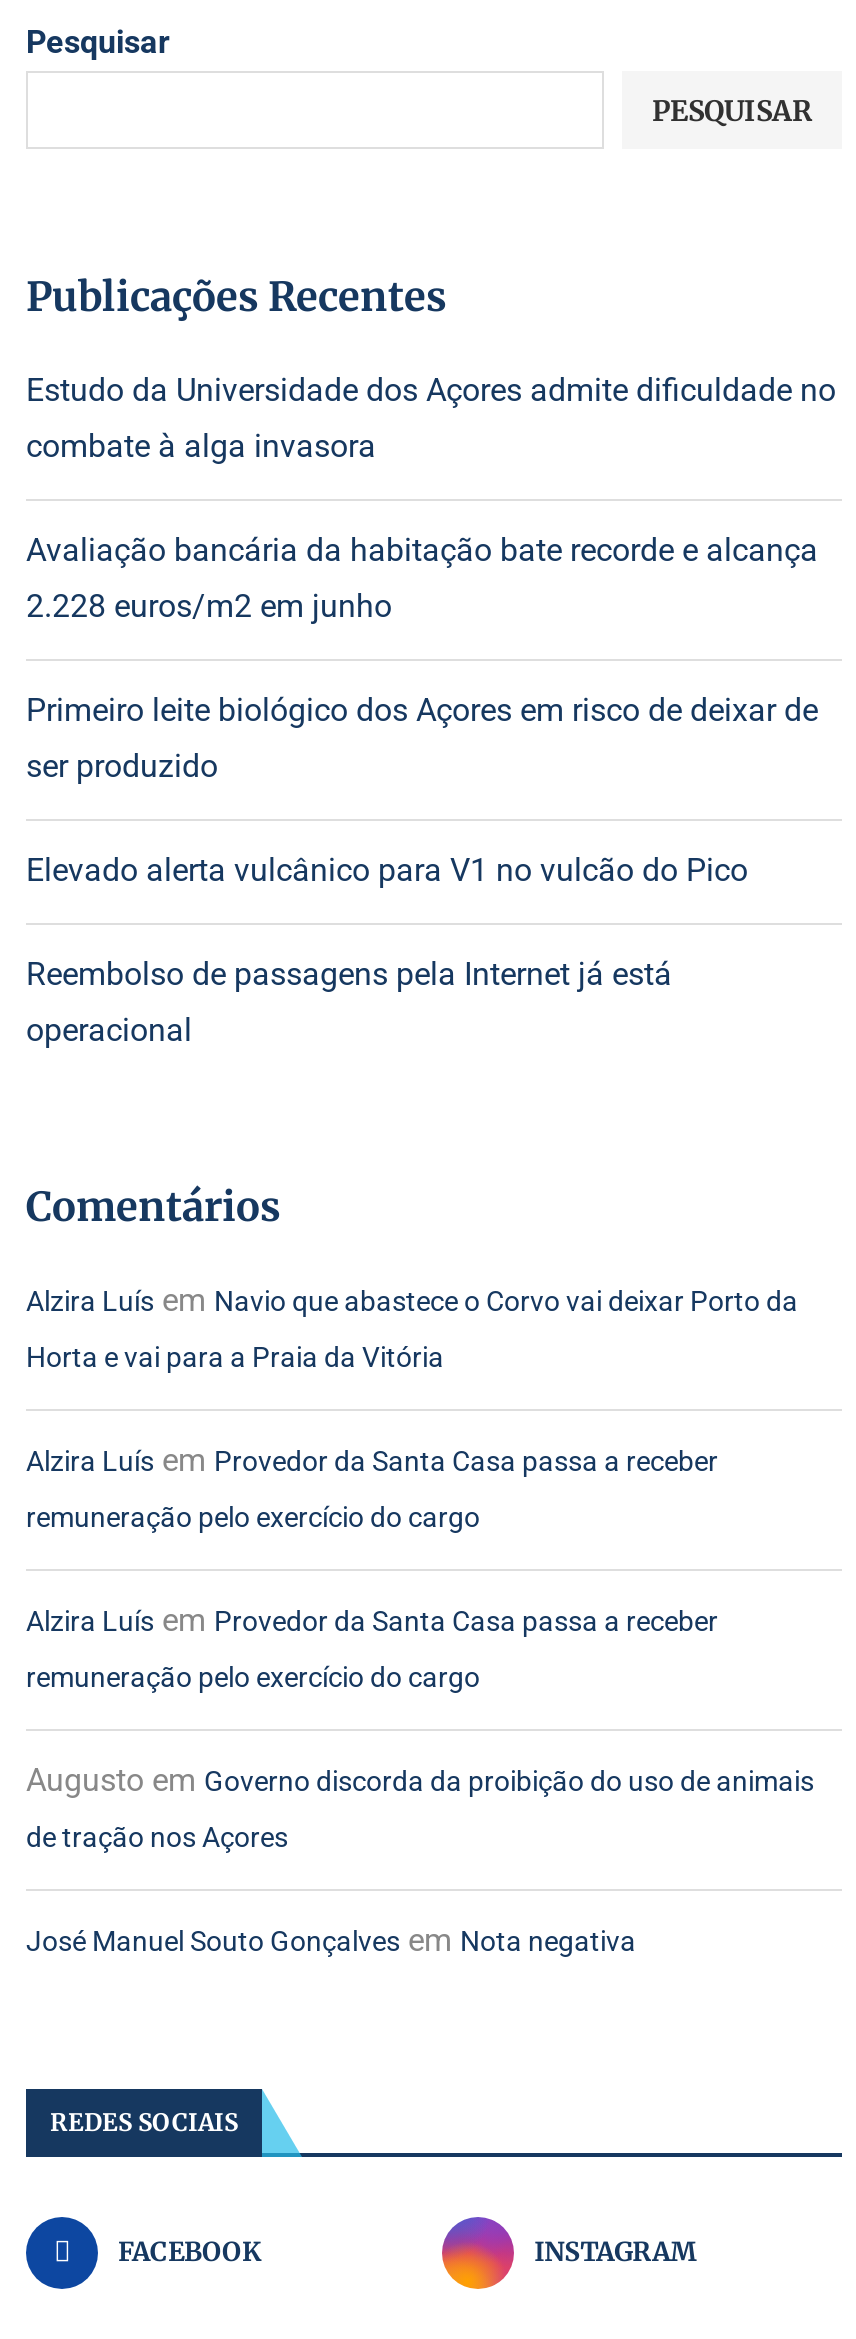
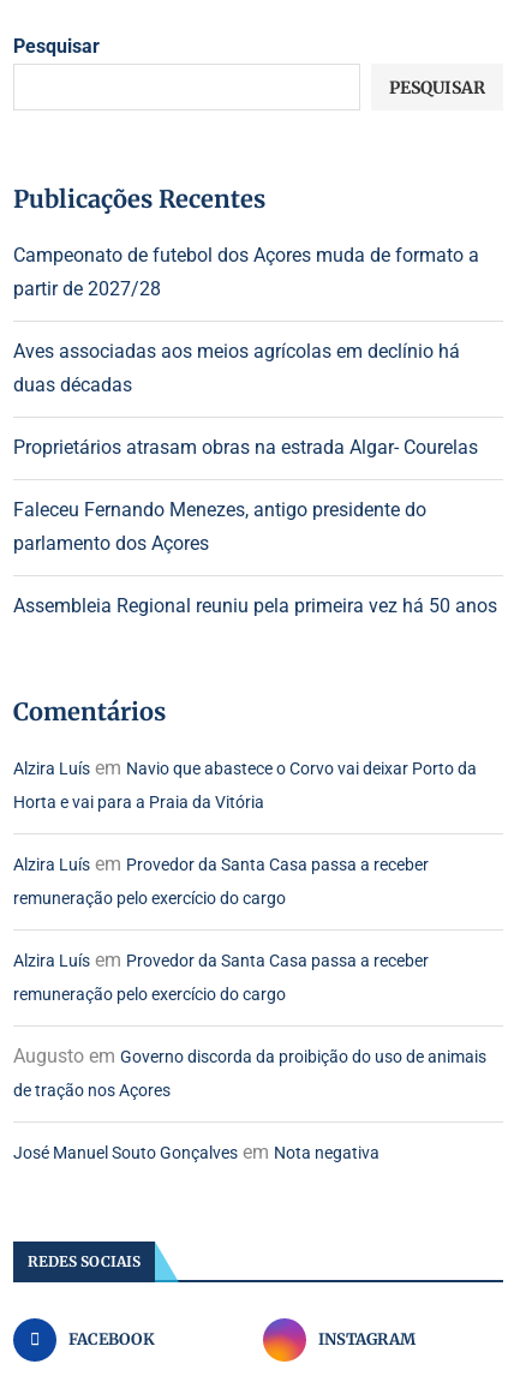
[26,372,836,1050] Estudo da Universidade dos Açores admite dificuldade no | combate à alga invasora | Avaliação bancária da habitação bate recorde e alcança | 2.228 euros/m2 em junho | Primeiro leite biológico dos Açores em risco de deixar de | ser produzido | Elevado alerta vulcânico para V1 no vulcão do Pico | Reembolso de passagens pela Internet já está | operacional -> [13,244,497,618] Campeonato de futebol dos Açores muda de formato a | partir de 2027/28 | Aves associadas aos meios agrícolas em declínio há | duas décadas | Proprietários atrasam obras na estrada Algar- Courelas | Faleceu Fernando Menezes, antigo presidente do | parlamento dos Açores | Assembleia Regional reuniu pela primeira vez há 50 anos

